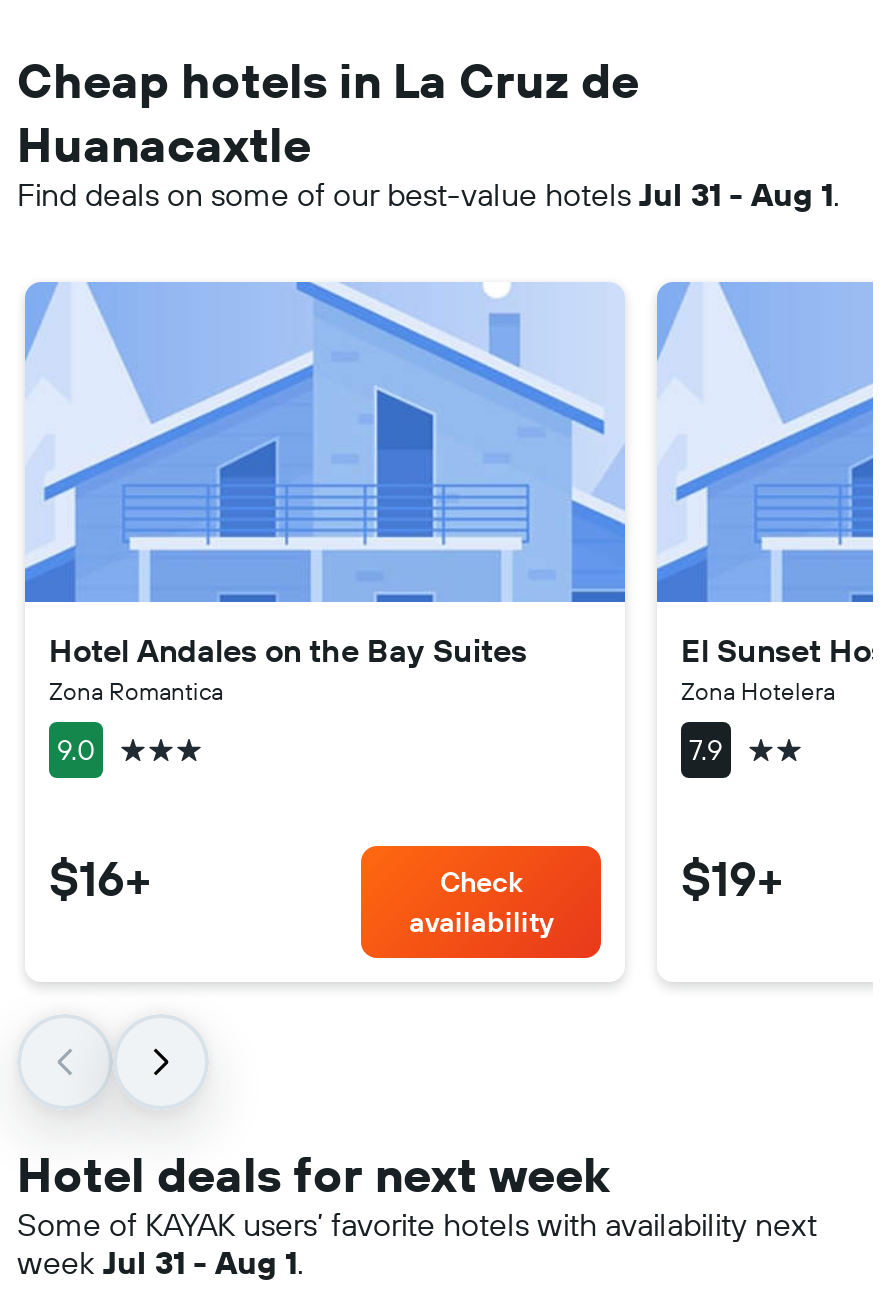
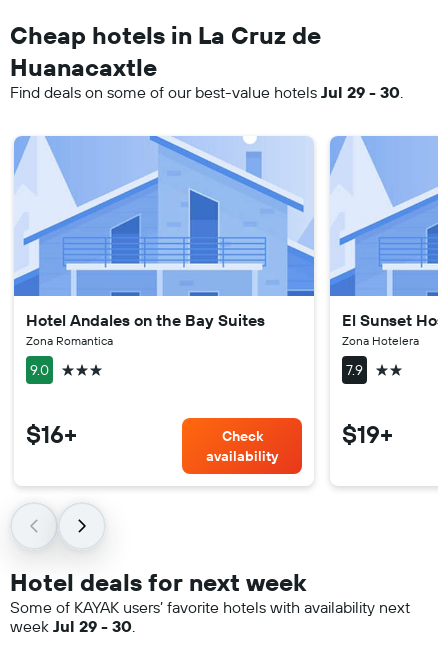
[17,174,839,214] Find deals on some of our best-value hotels Jul 31 - Aug 1. -> [10,82,403,102] Find deals on some of our best-value hotels Jul 29 - 30.
[17,1242,303,1282] week Jul 31 - Aug 1. -> [10,616,135,636] week Jul 29 - 30.

